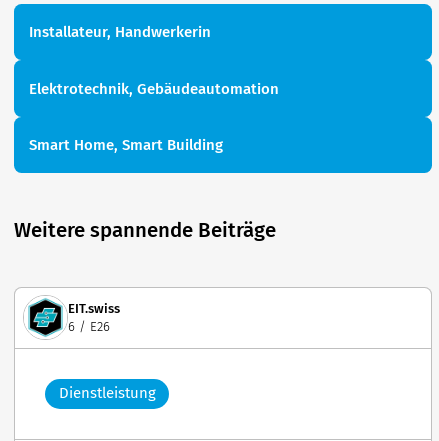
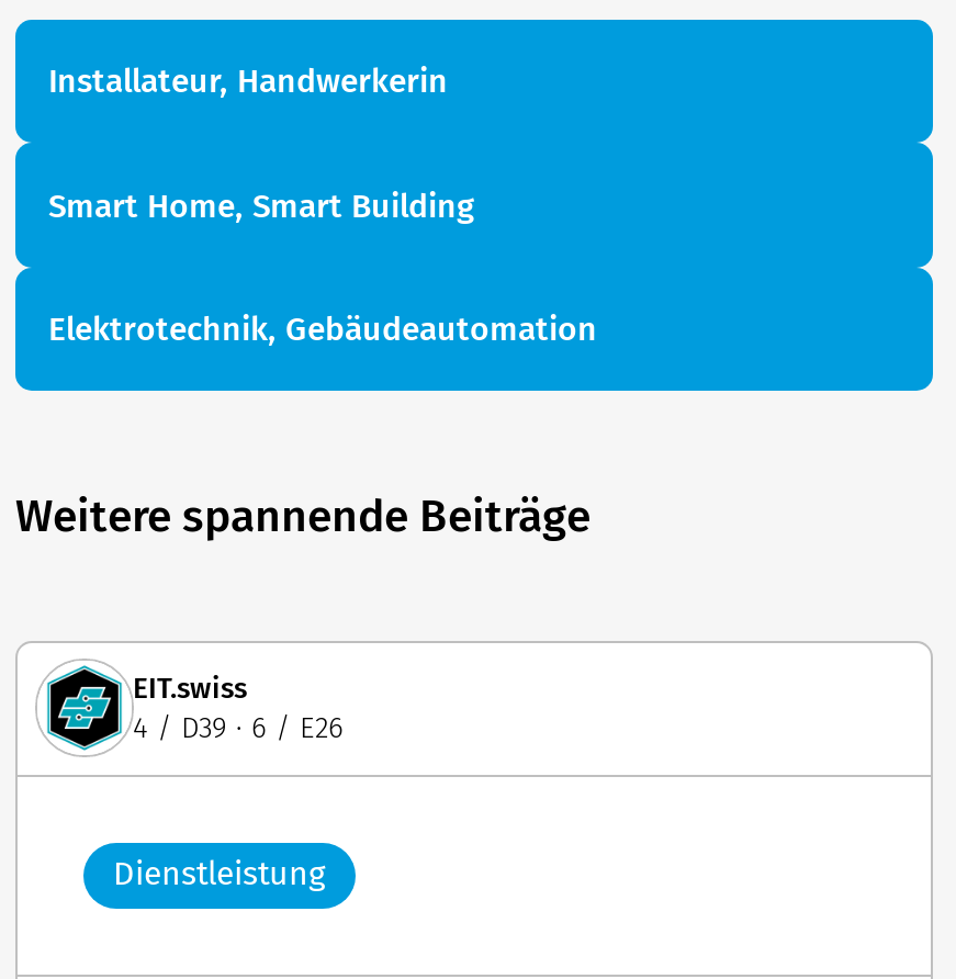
moved [29,79,279,97] -> [48,309,597,349]: Elektrotechnik, Gebäudeautomation
moved [29,136,223,154] -> [48,185,474,225]: Smart Home, Smart Building
[67,319,109,334] 6 / E26 -> [133,712,344,745] 4 / D39 · 6 / E26

